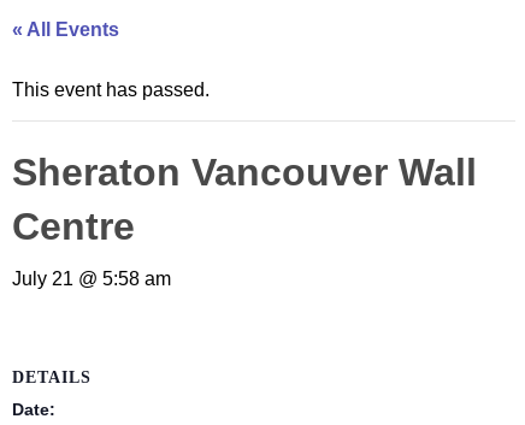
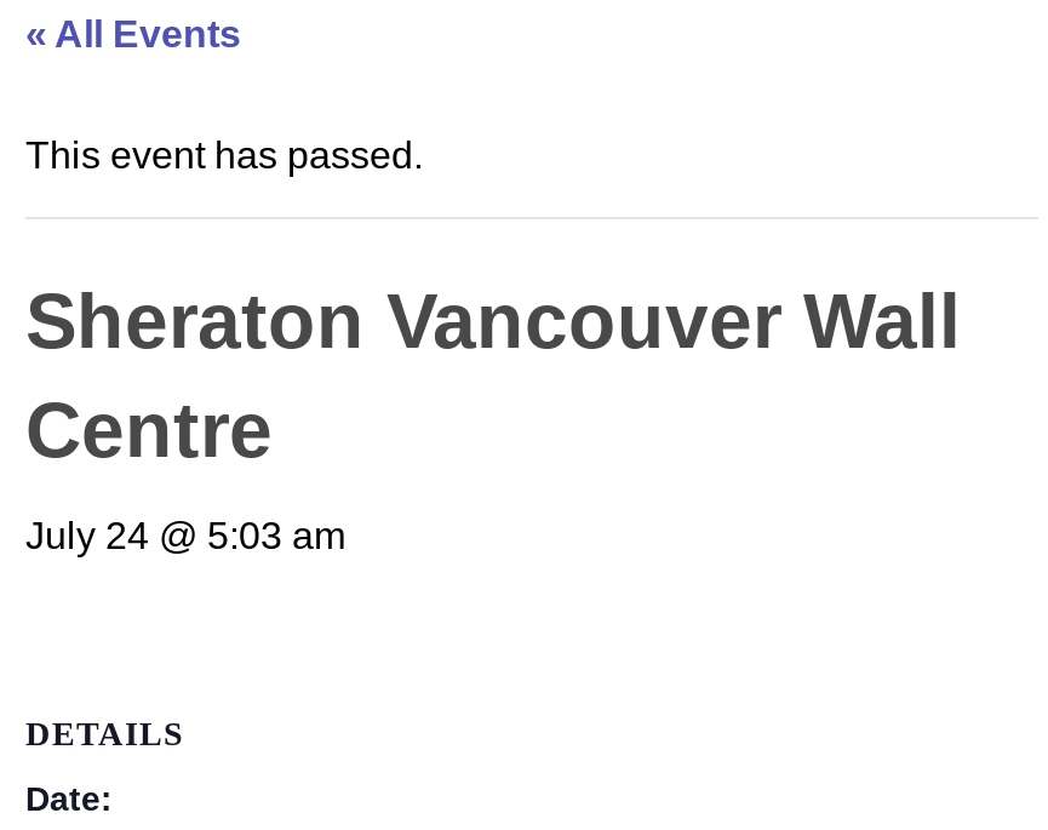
[12,268,171,289] July 21 @ 5:58 am -> [25,514,345,556] July 24 @ 5:03 am

